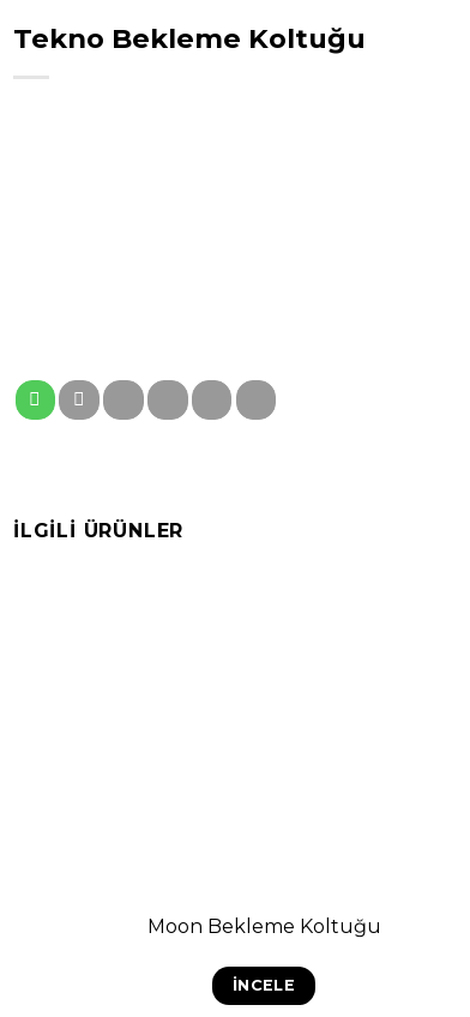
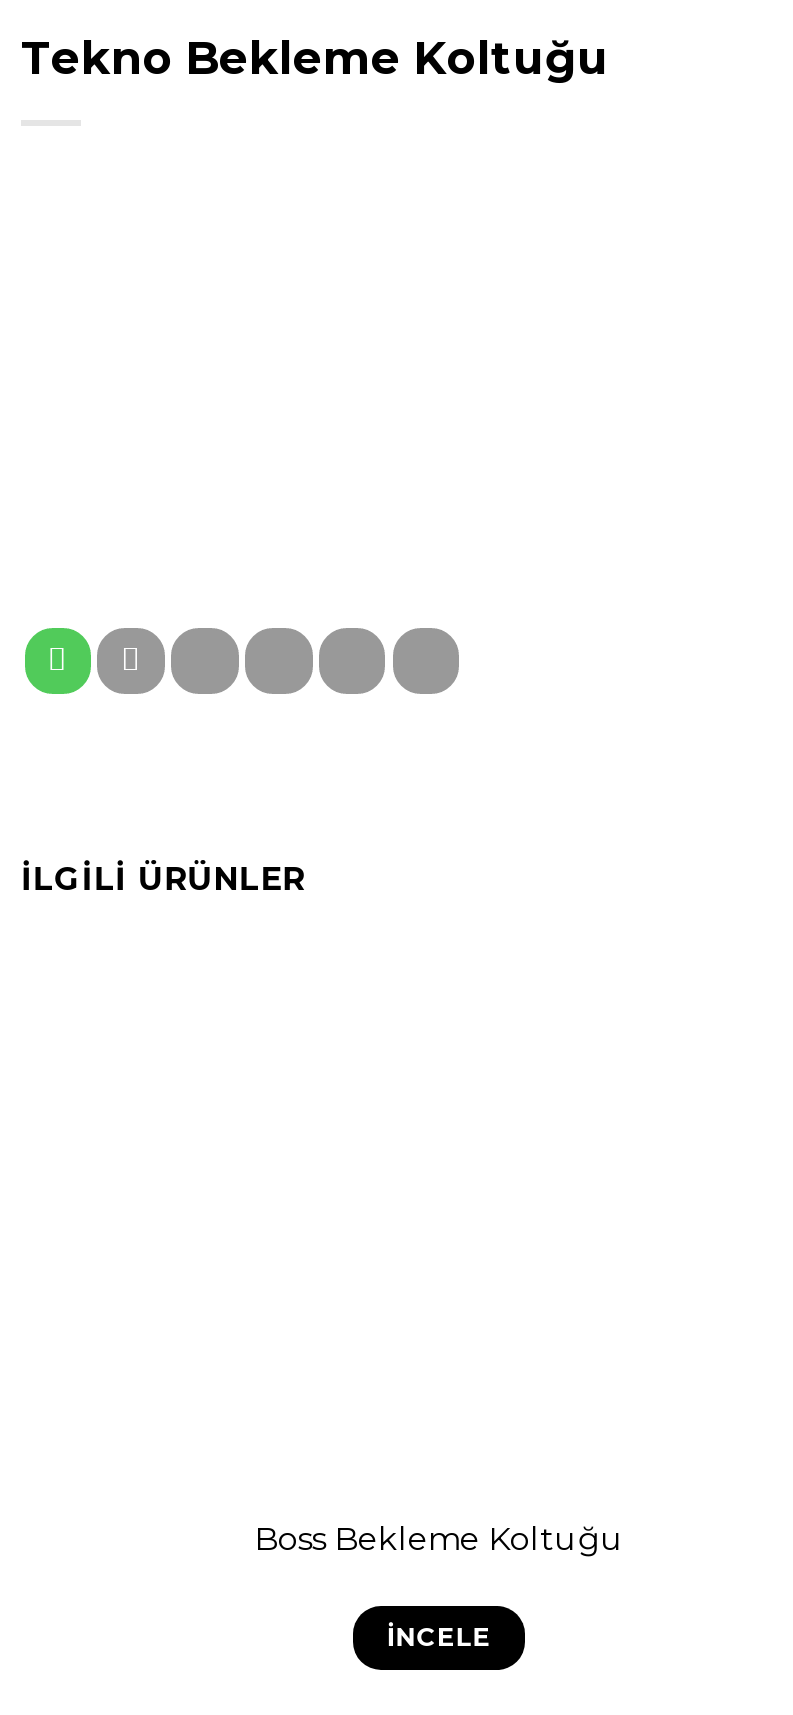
[147,916,381,938] Moon Bekleme Koltuğu -> [254,1521,624,1559] Boss Bekleme Koltuğu

